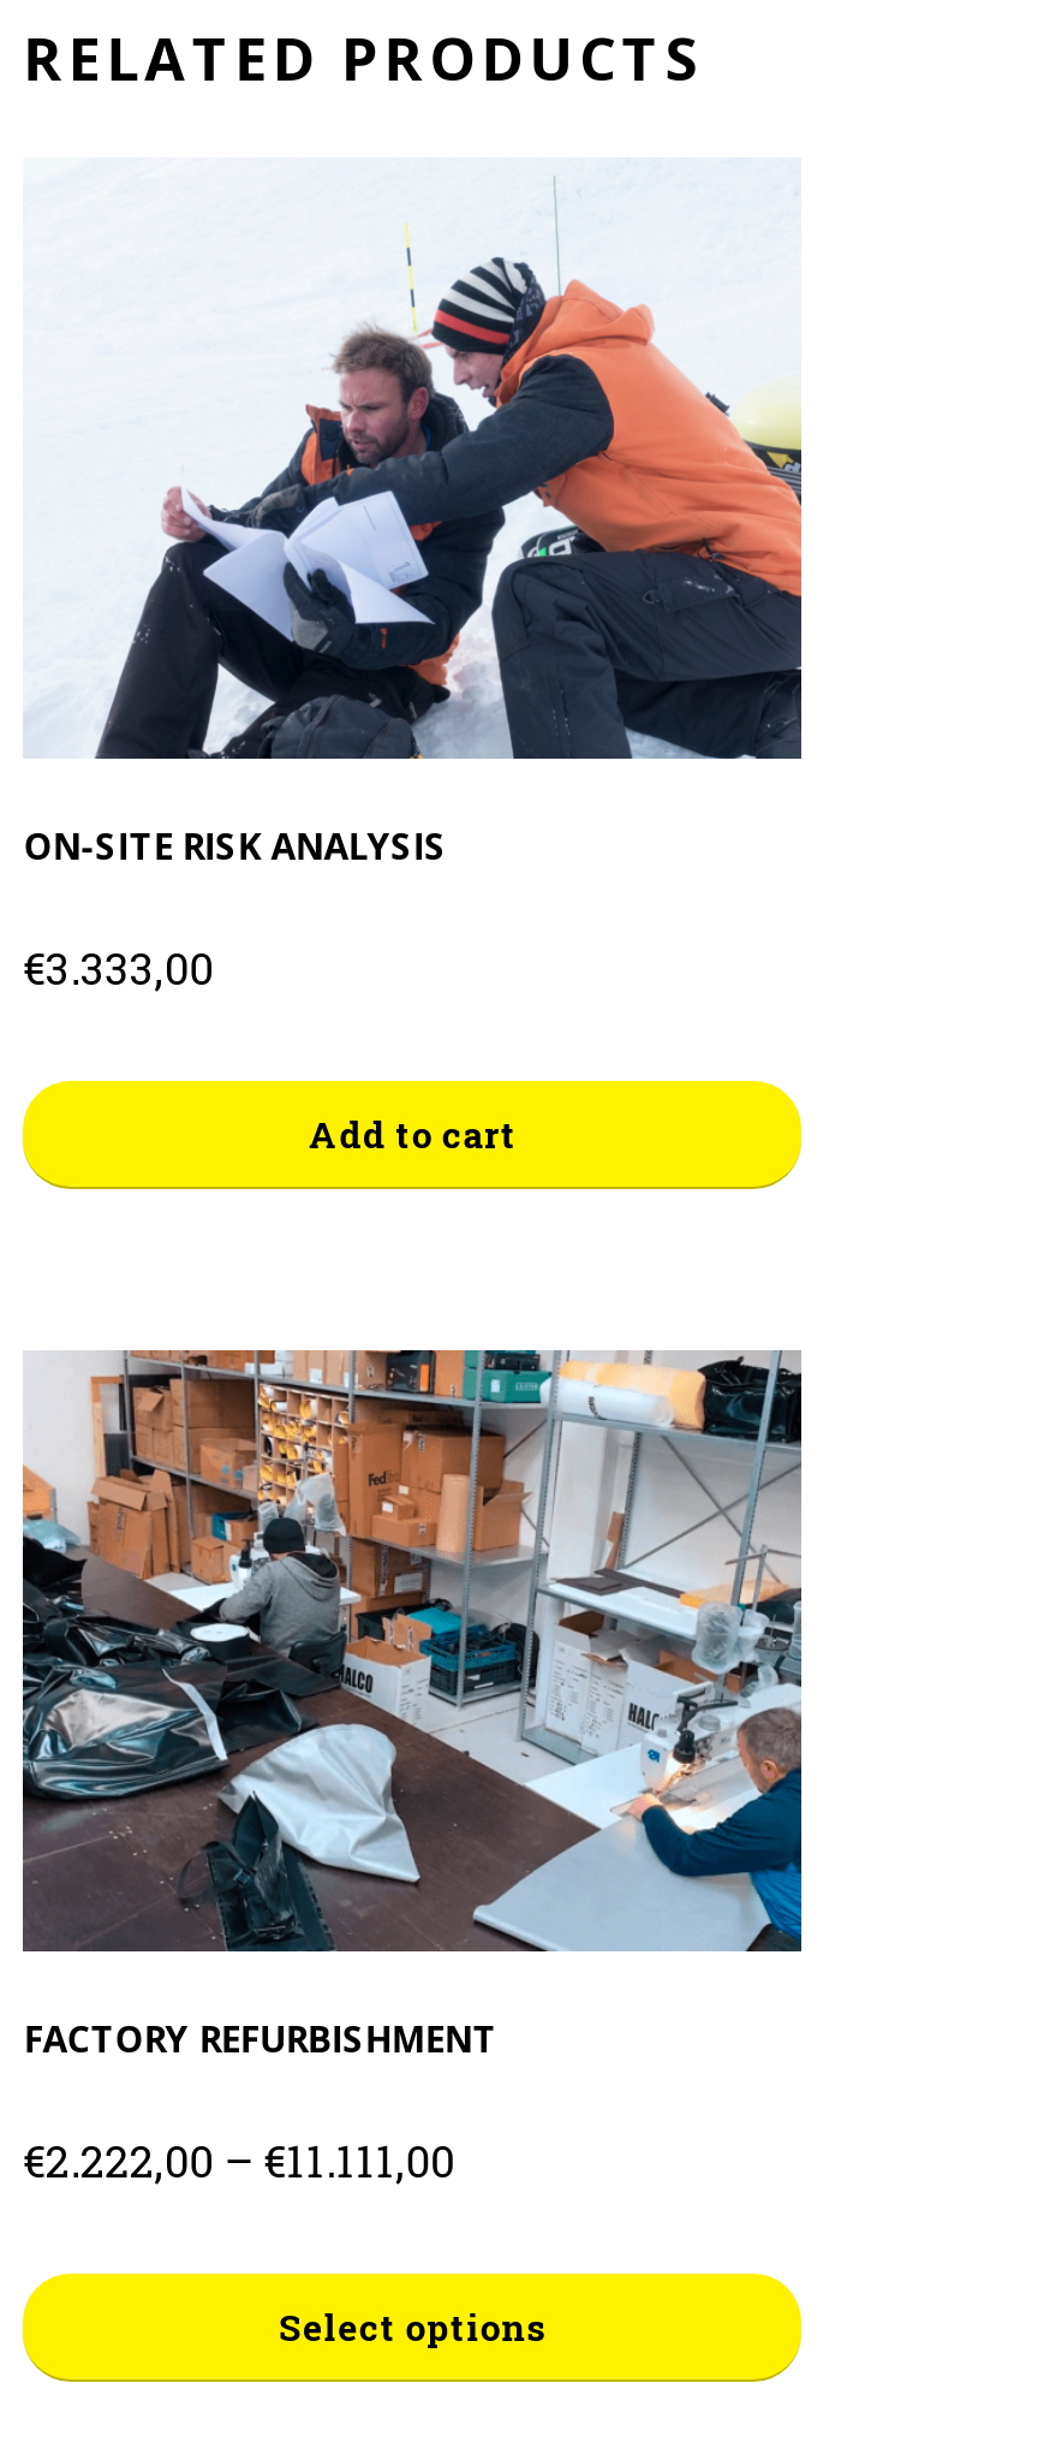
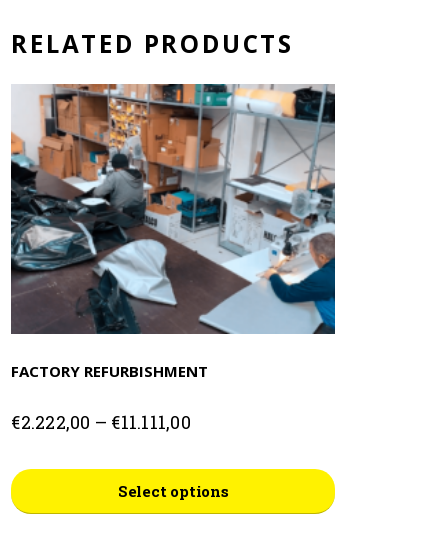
[23,176,804,1158] [image] | ON-SITE RISK ANALYSIS | €3.333,00 | Add to cart -> none

